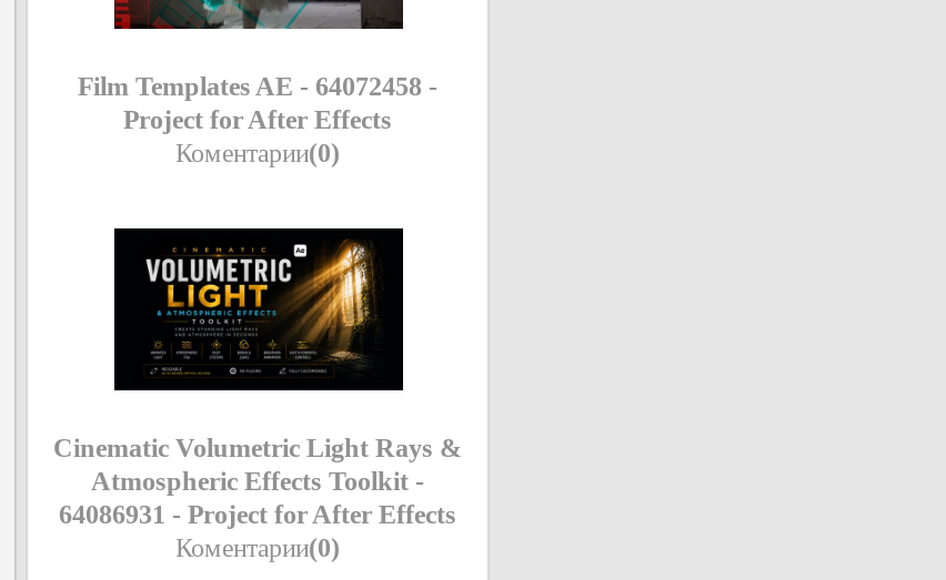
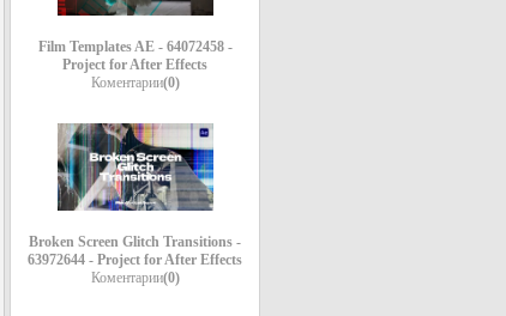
[53,226,462,530] [image] | Cinematic Volumetric Light Rays & | Atmospheric Effects Toolkit - | 64086931 - Project for After Effects -> [28,122,242,268] [image] | Broken Screen Glitch Transitions - | 63972644 - Project for After Effects

